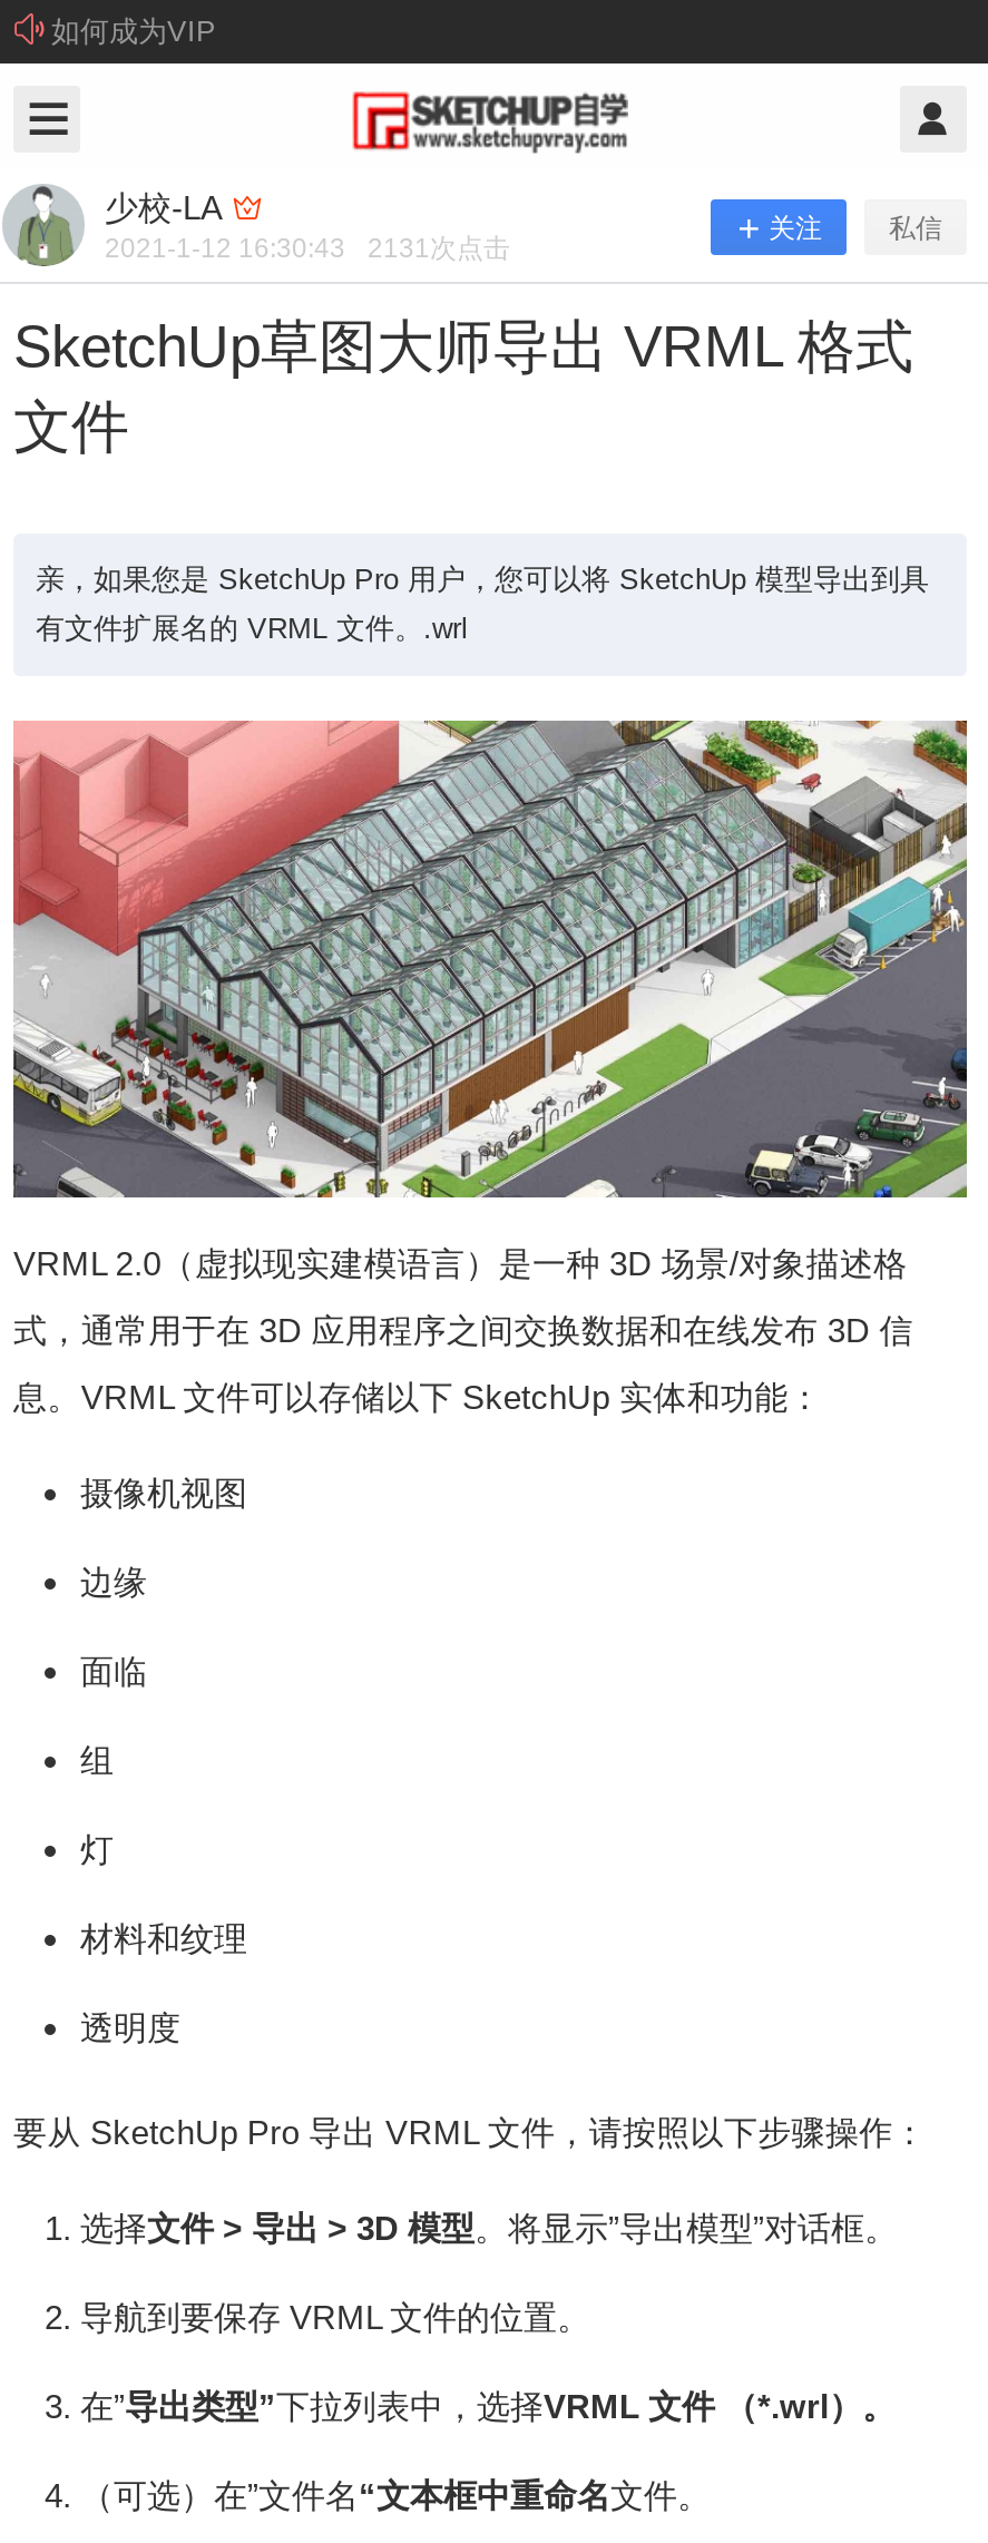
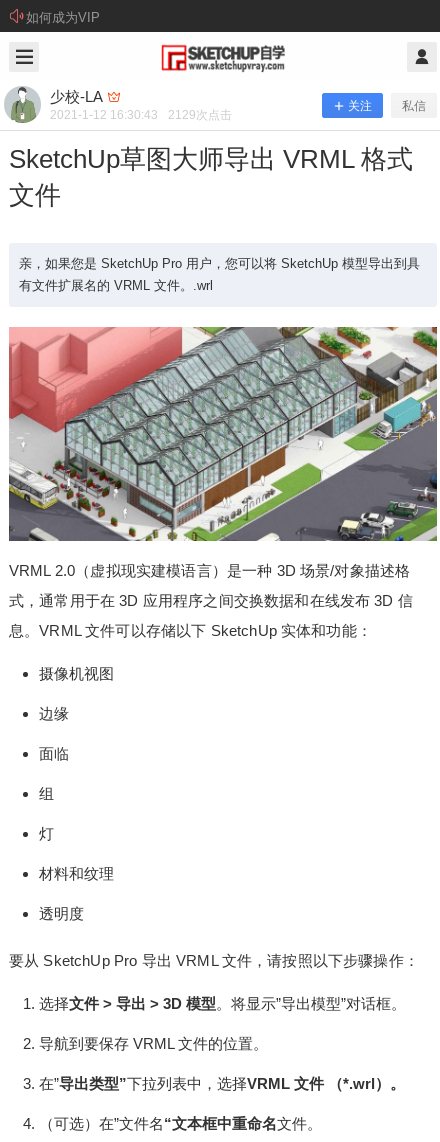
[105,233,510,264] 2021-1-12 16:30:43 2131次点击 -> [50,108,232,122] 2021-1-12 16:30:43 2129次点击

